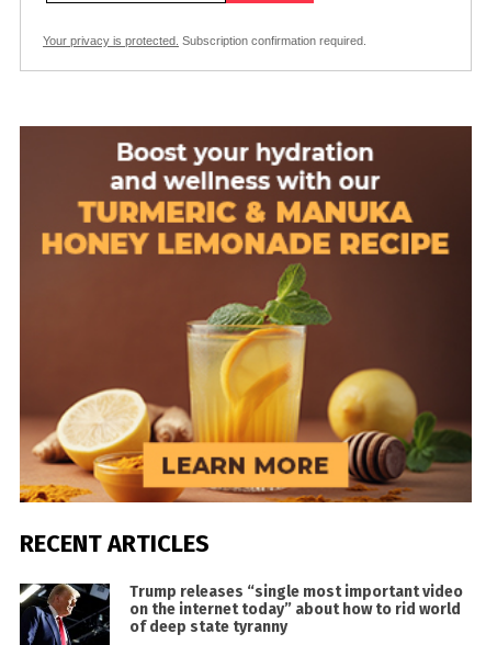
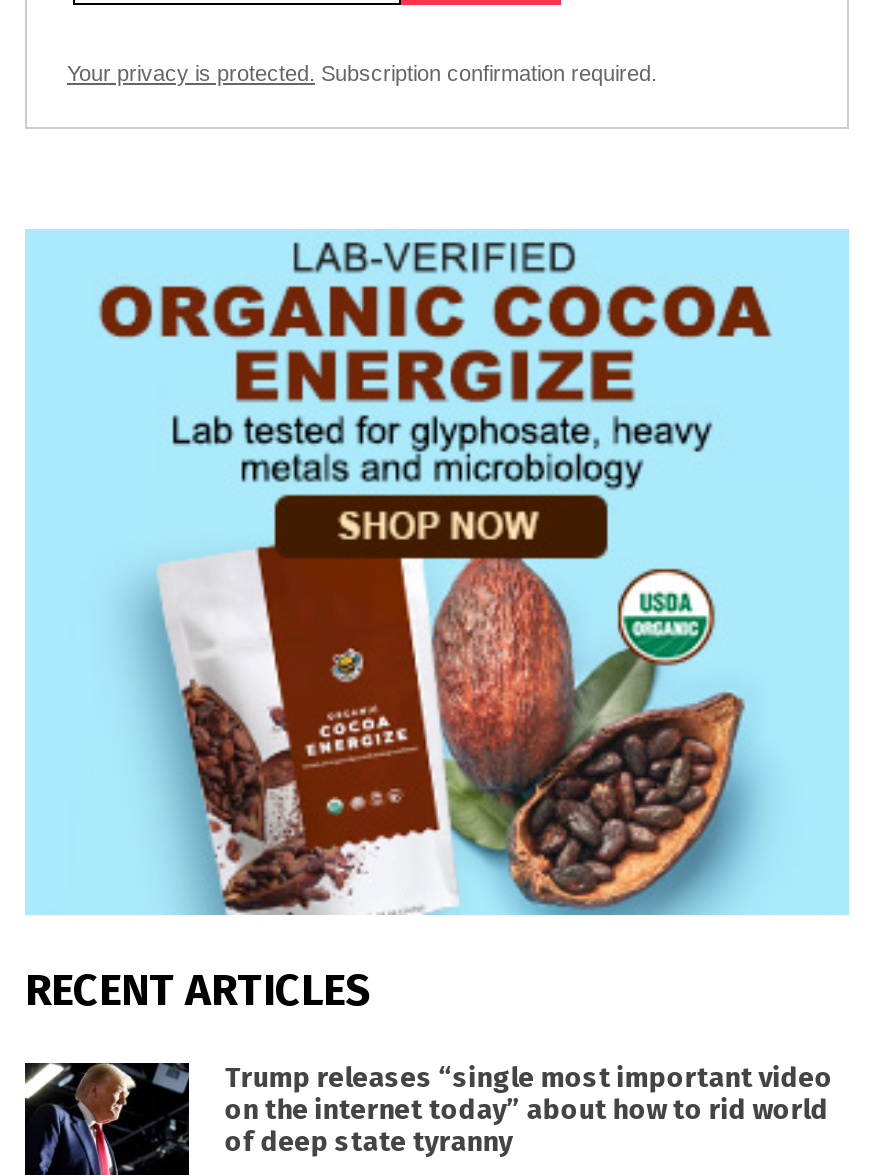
[19,125,473,503] [image] -> [25,229,849,917] [image]

